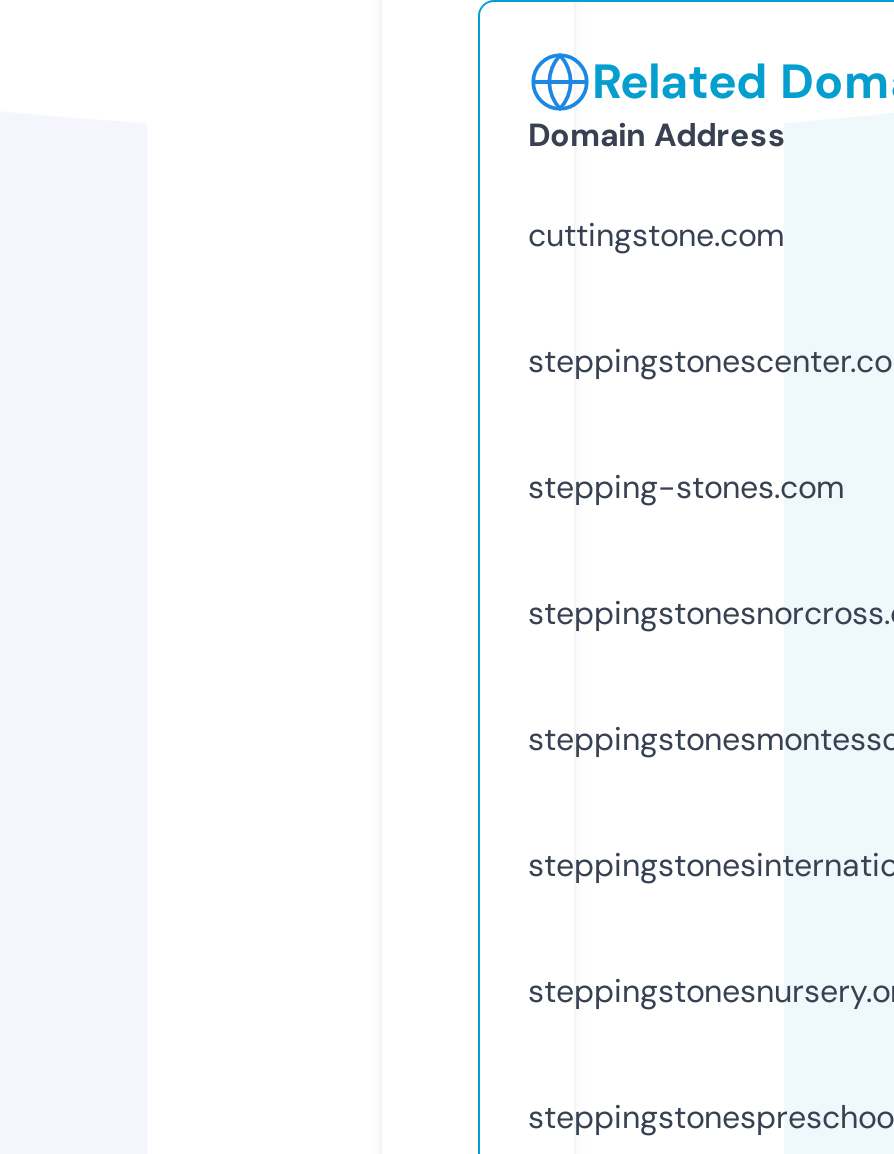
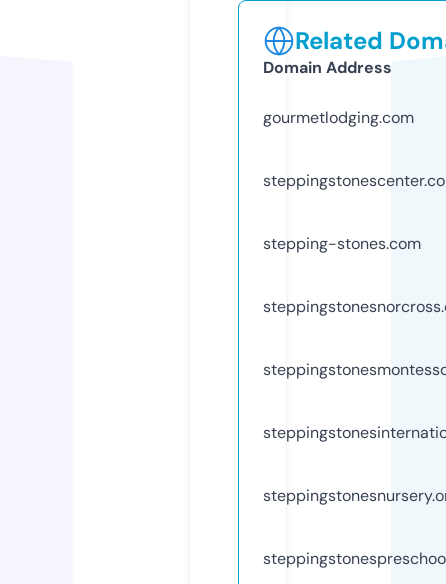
[528,214,784,256] cuttingstone.com -> [263,107,414,128] gourmetlodging.com

